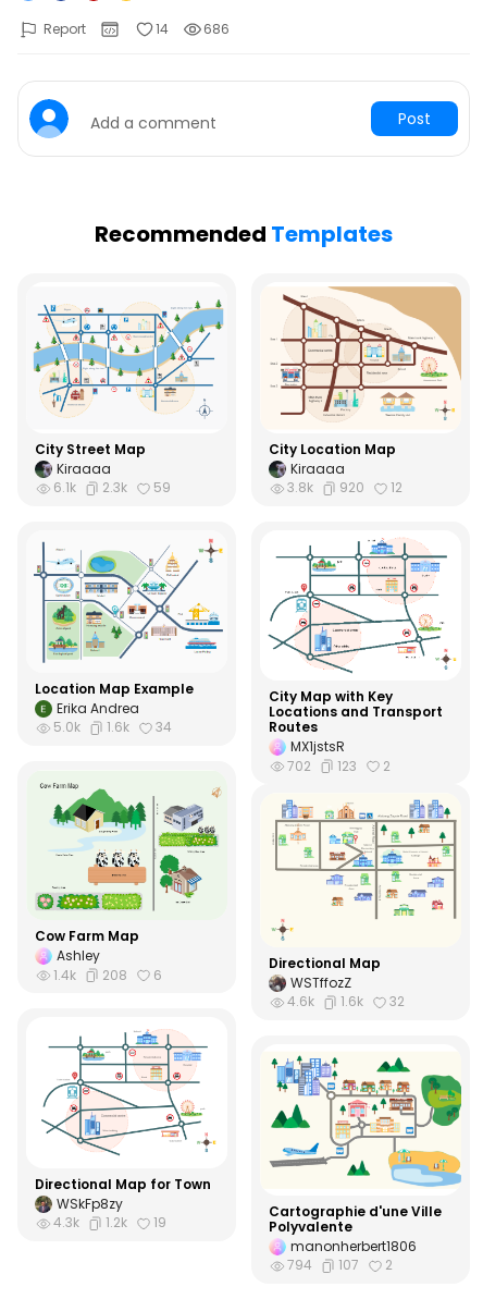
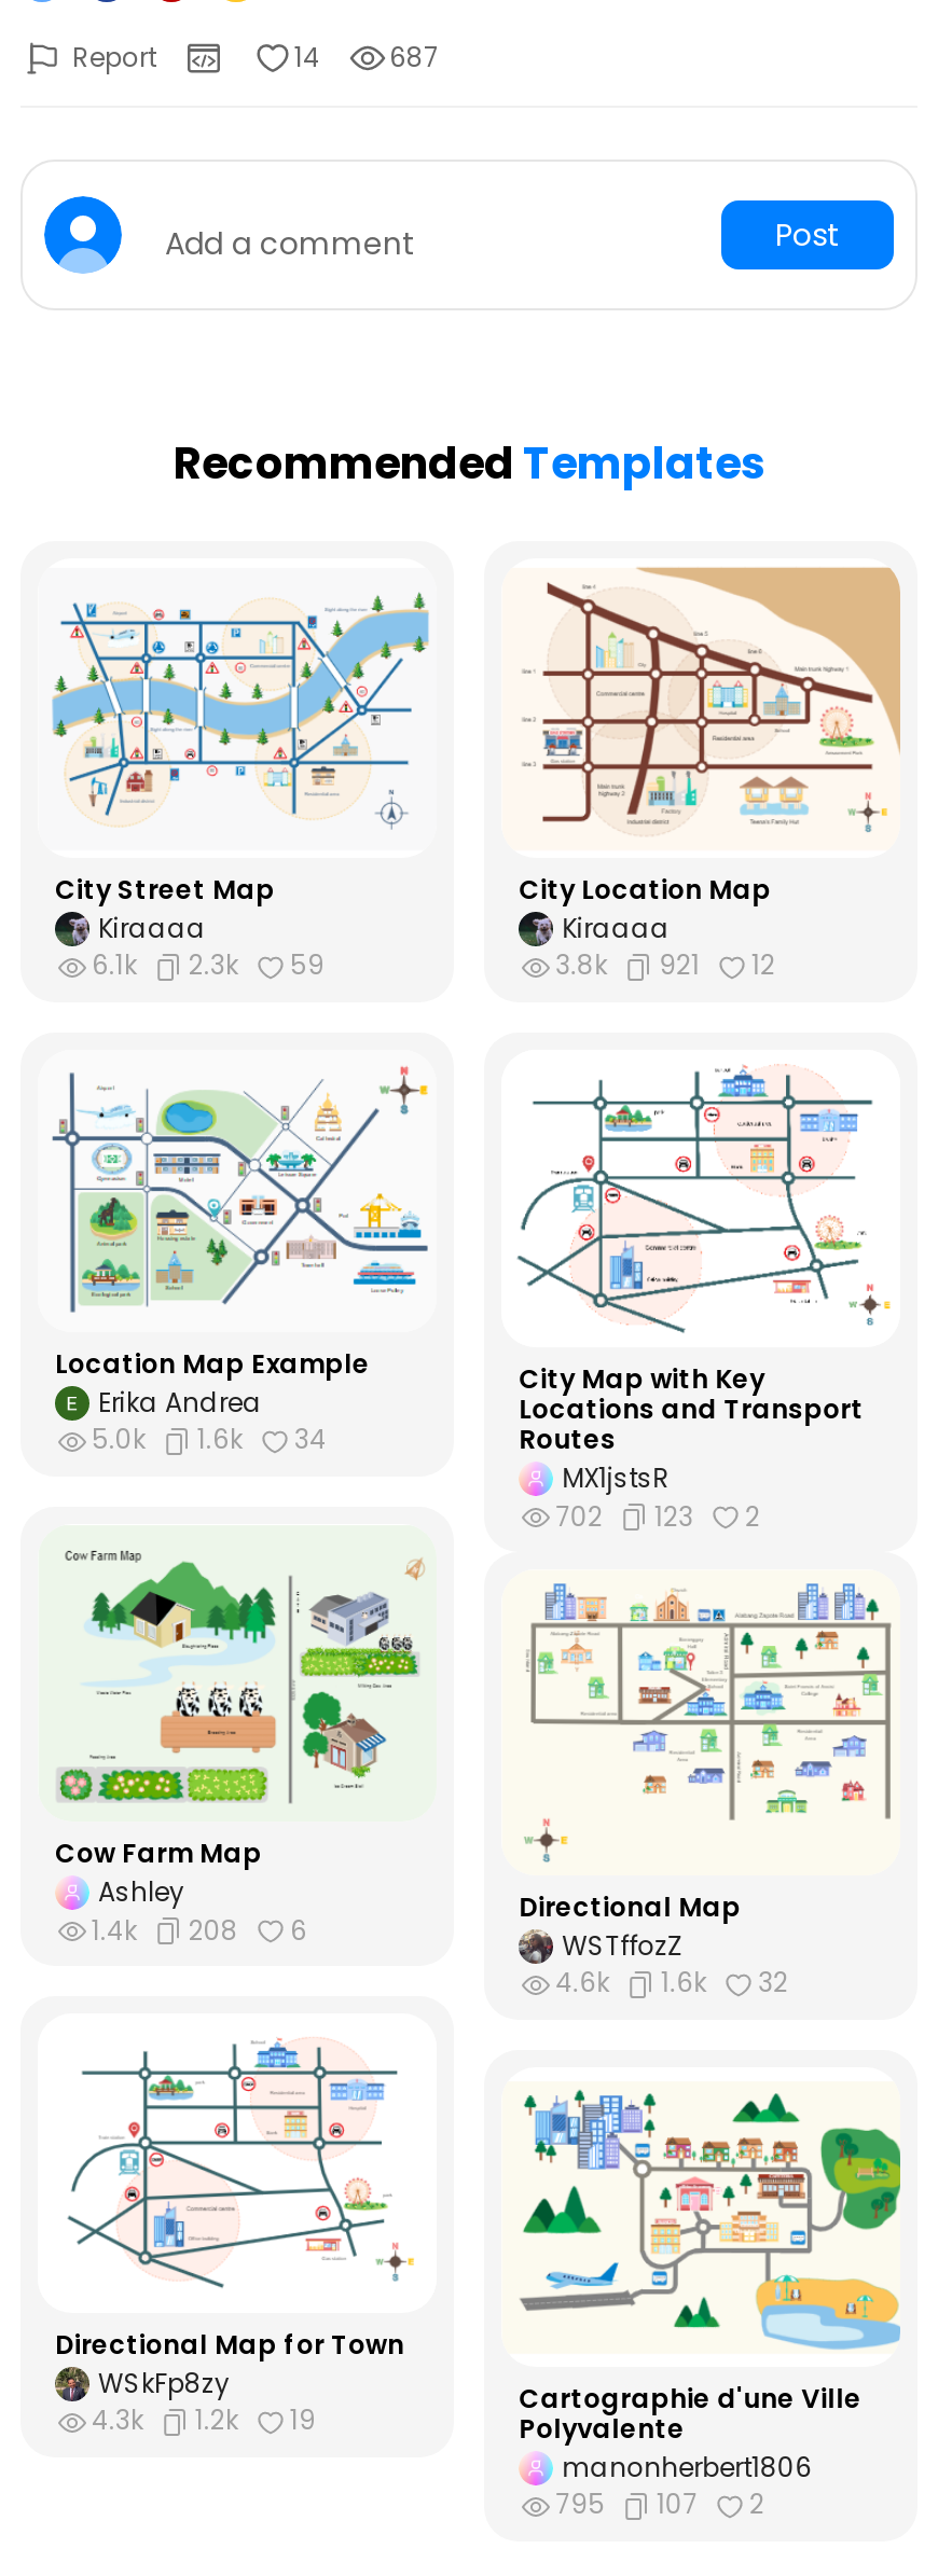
[156,20,230,38] 14 686 -> [294,39,439,75] 14 687
[287,478,403,497] 3.8k 920 12 -> [555,947,775,984] 3.8k 921 12
[287,1255,393,1274] 794 107 2 -> [555,2485,765,2522] 795 107 2

